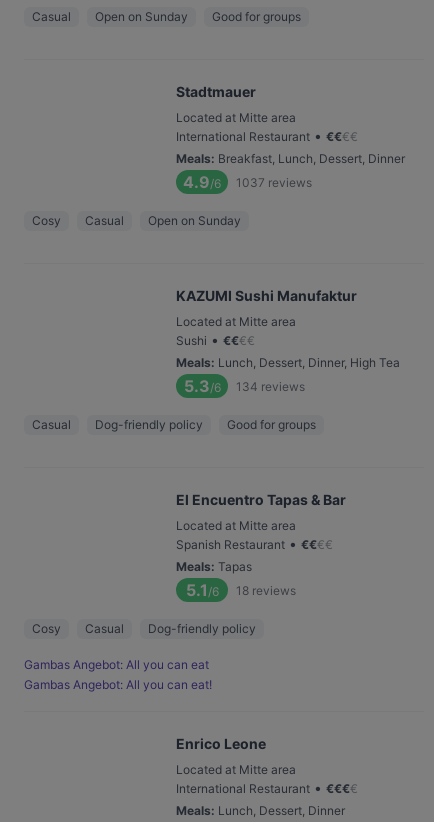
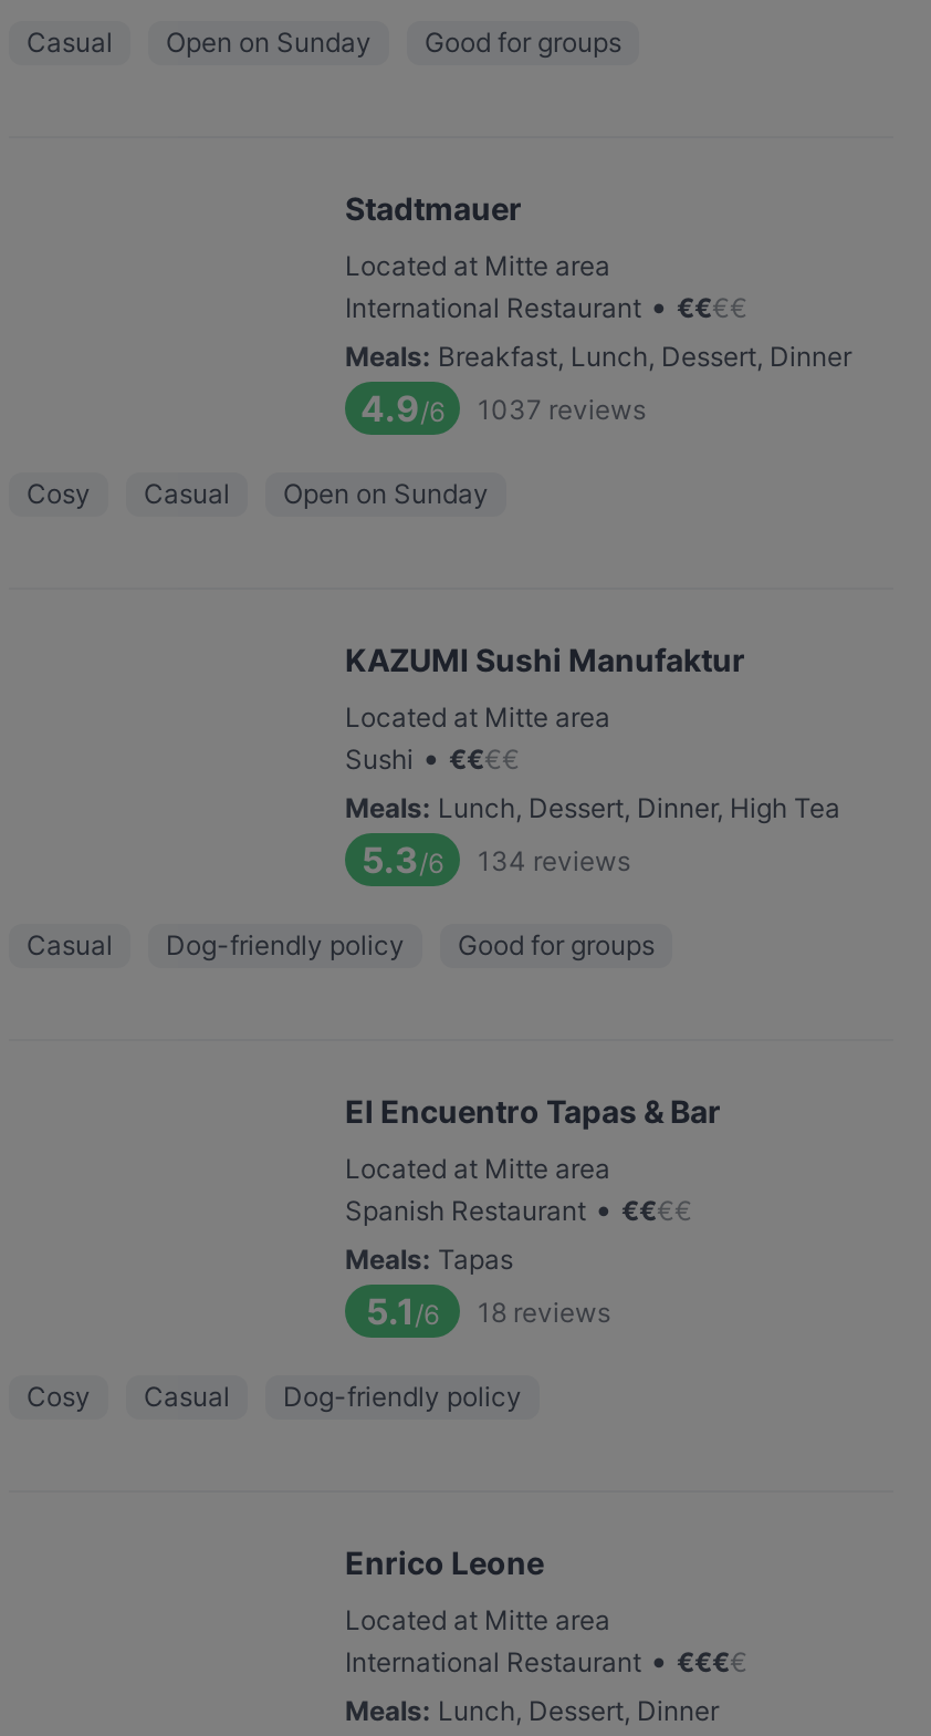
[24,657,212,692] Gambas Angebot: All you can eat | Gambas Angebot: All you can eat! -> none

